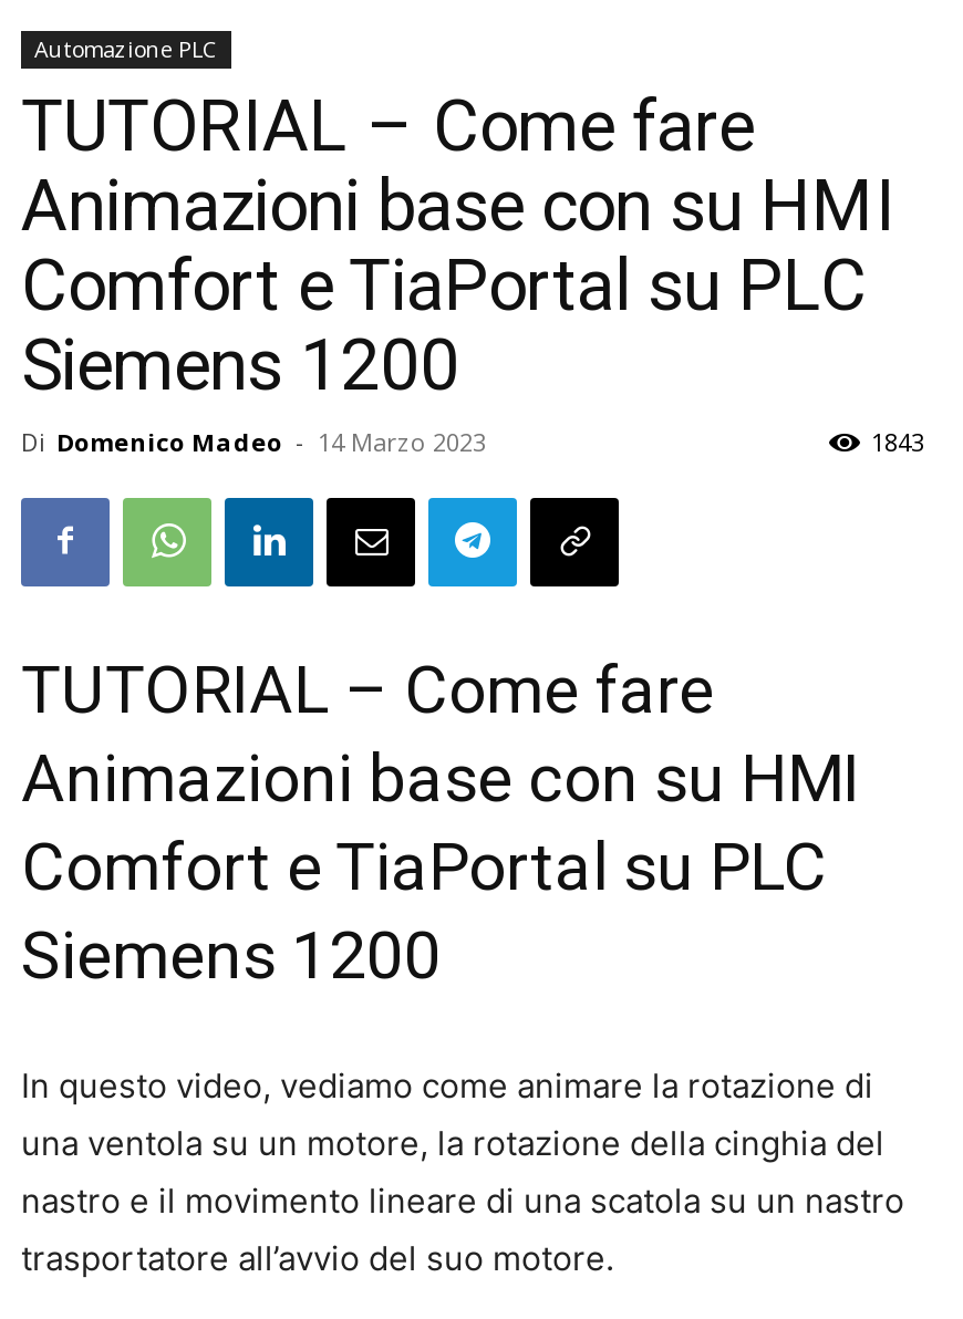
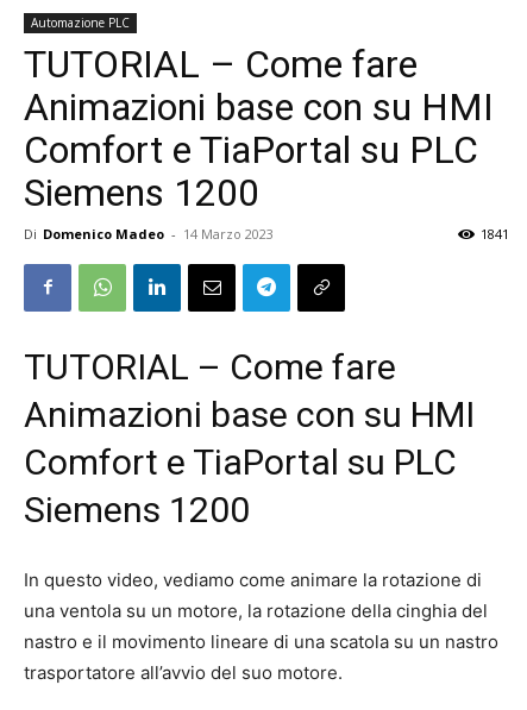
[871,424,924,457] 1843 -> [481,224,509,242] 1841

